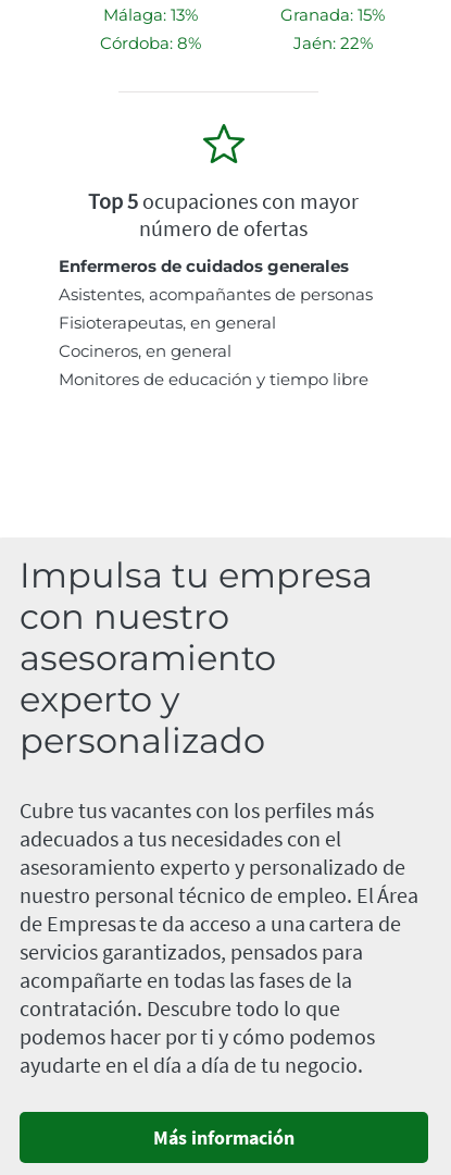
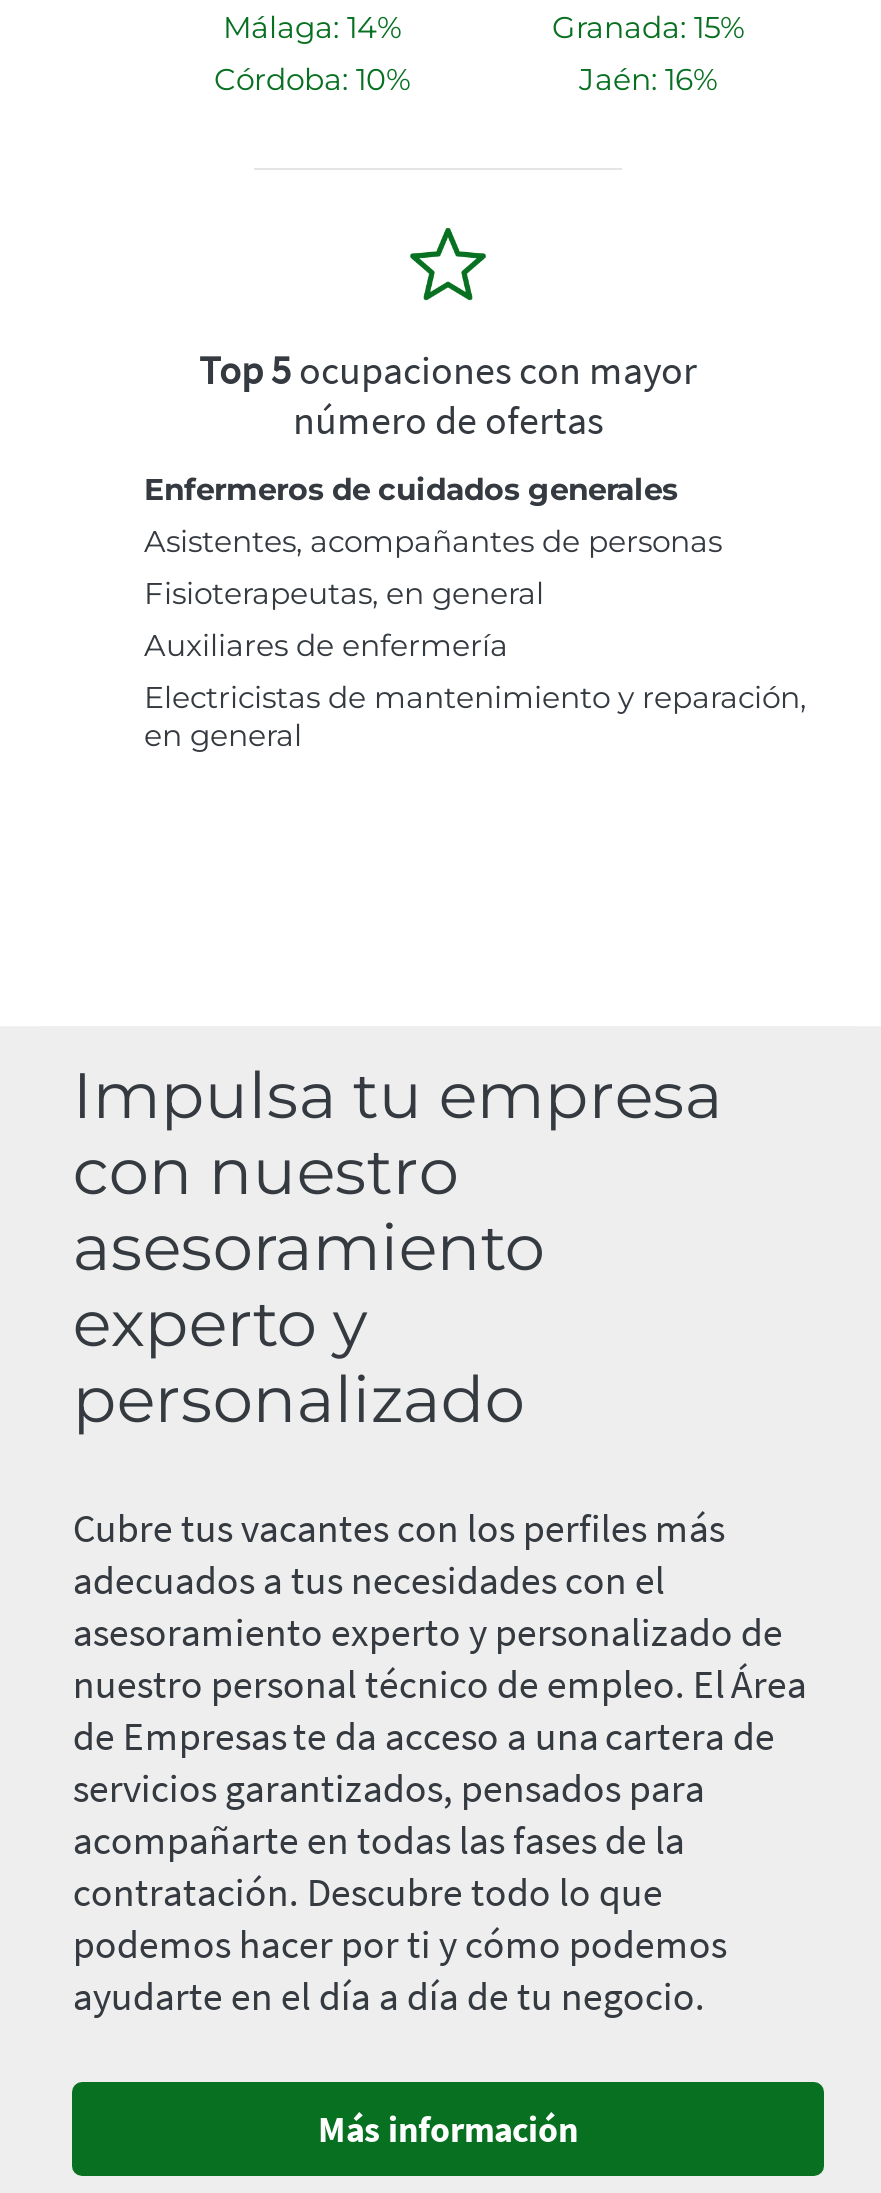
[103,5,197,25] Málaga: 13% -> [223,8,401,46] Málaga: 14%
[99,33,201,54] Córdoba: 8% -> [214,60,410,98] Córdoba: 10%
[293,33,372,54] Jaén: 22% -> [579,60,717,98] Jaén: 16%
[59,341,368,390] Cocineros, en general | Monitores de educación y tiempo libre -> [144,626,806,754] Auxiliares de enfermería | Electricistas de mantenimiento y reparación, | en general

